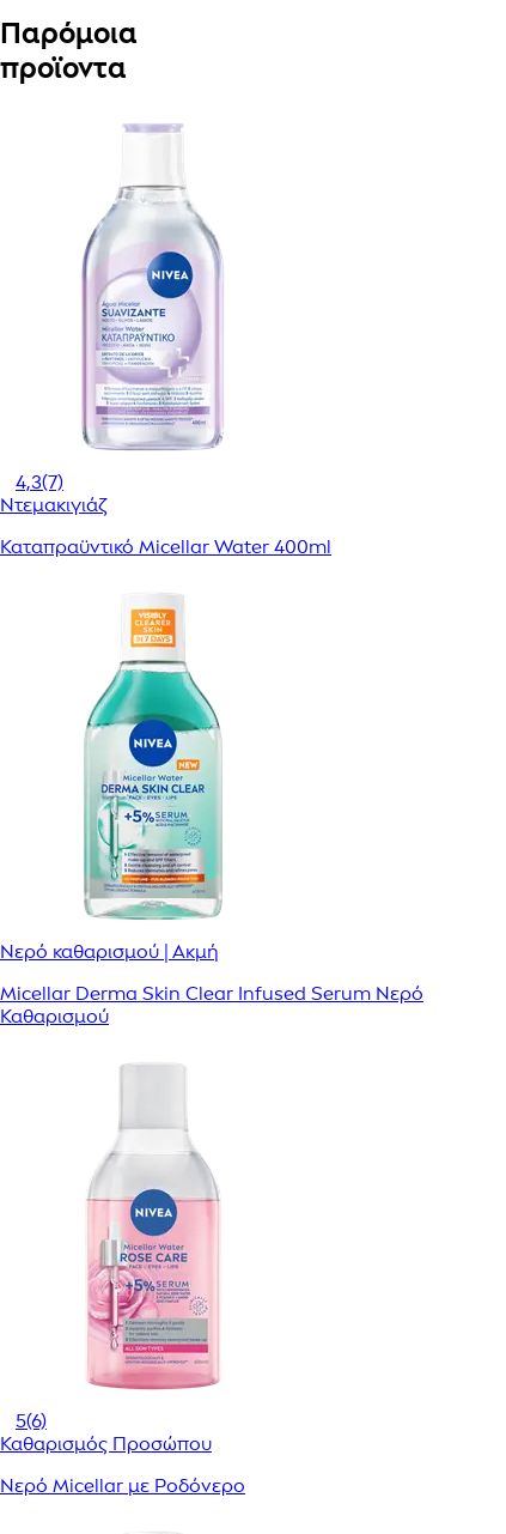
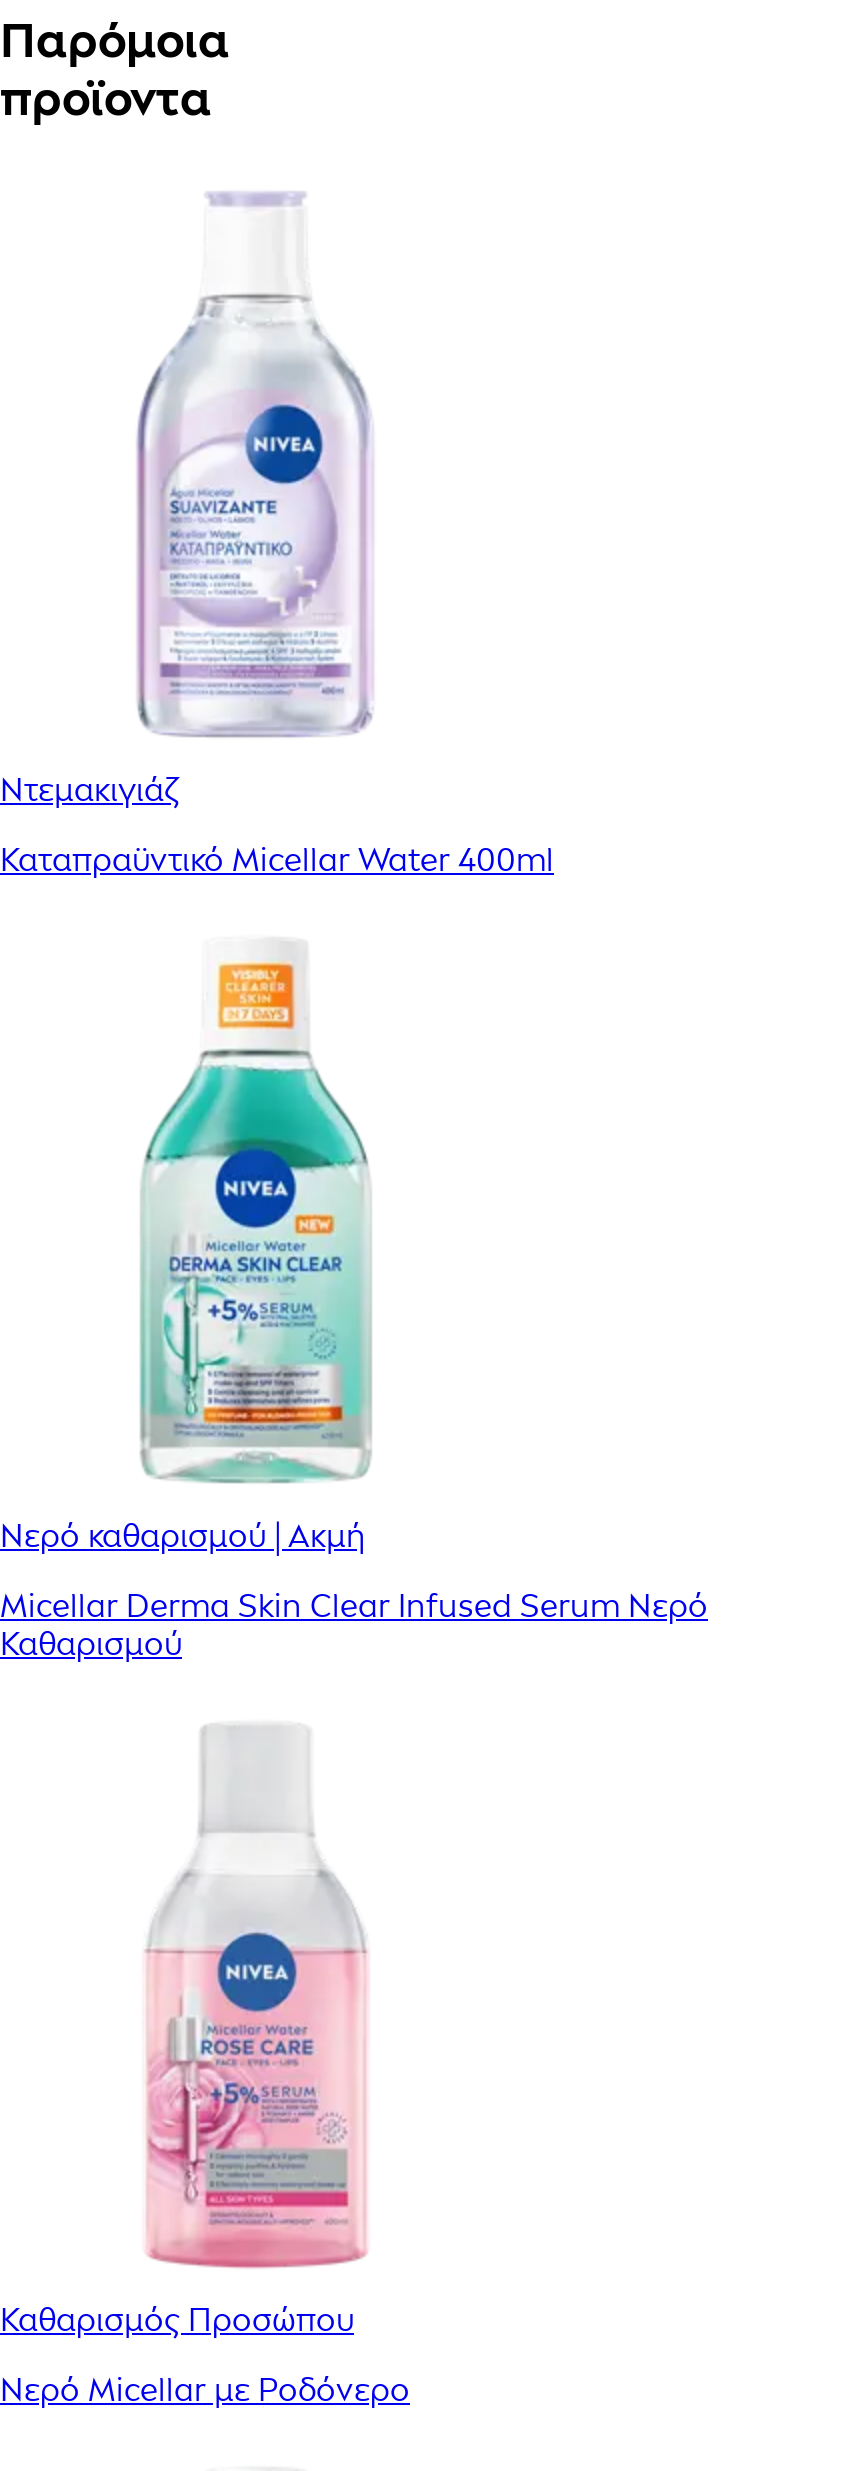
[16,471,63,494] 4,3(7) -> none
[16,1410,47,1433] 5(6) -> none

